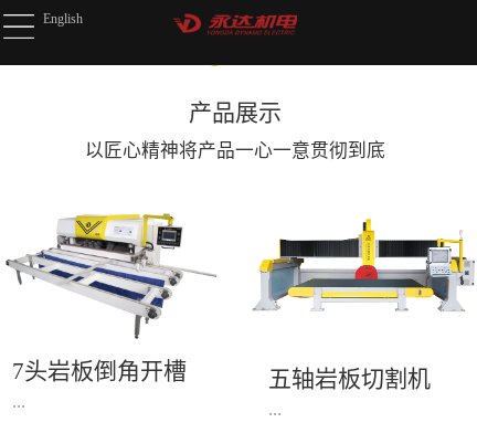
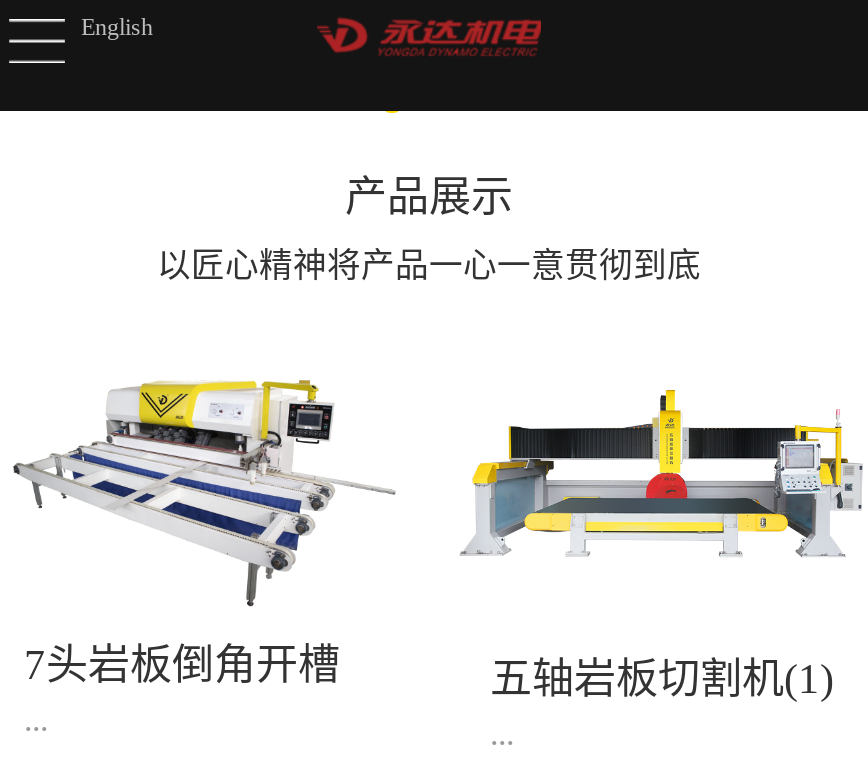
[269,366,431,392] 五轴岩板切割机 -> [490,655,834,703] 五轴岩板切割机(1)

